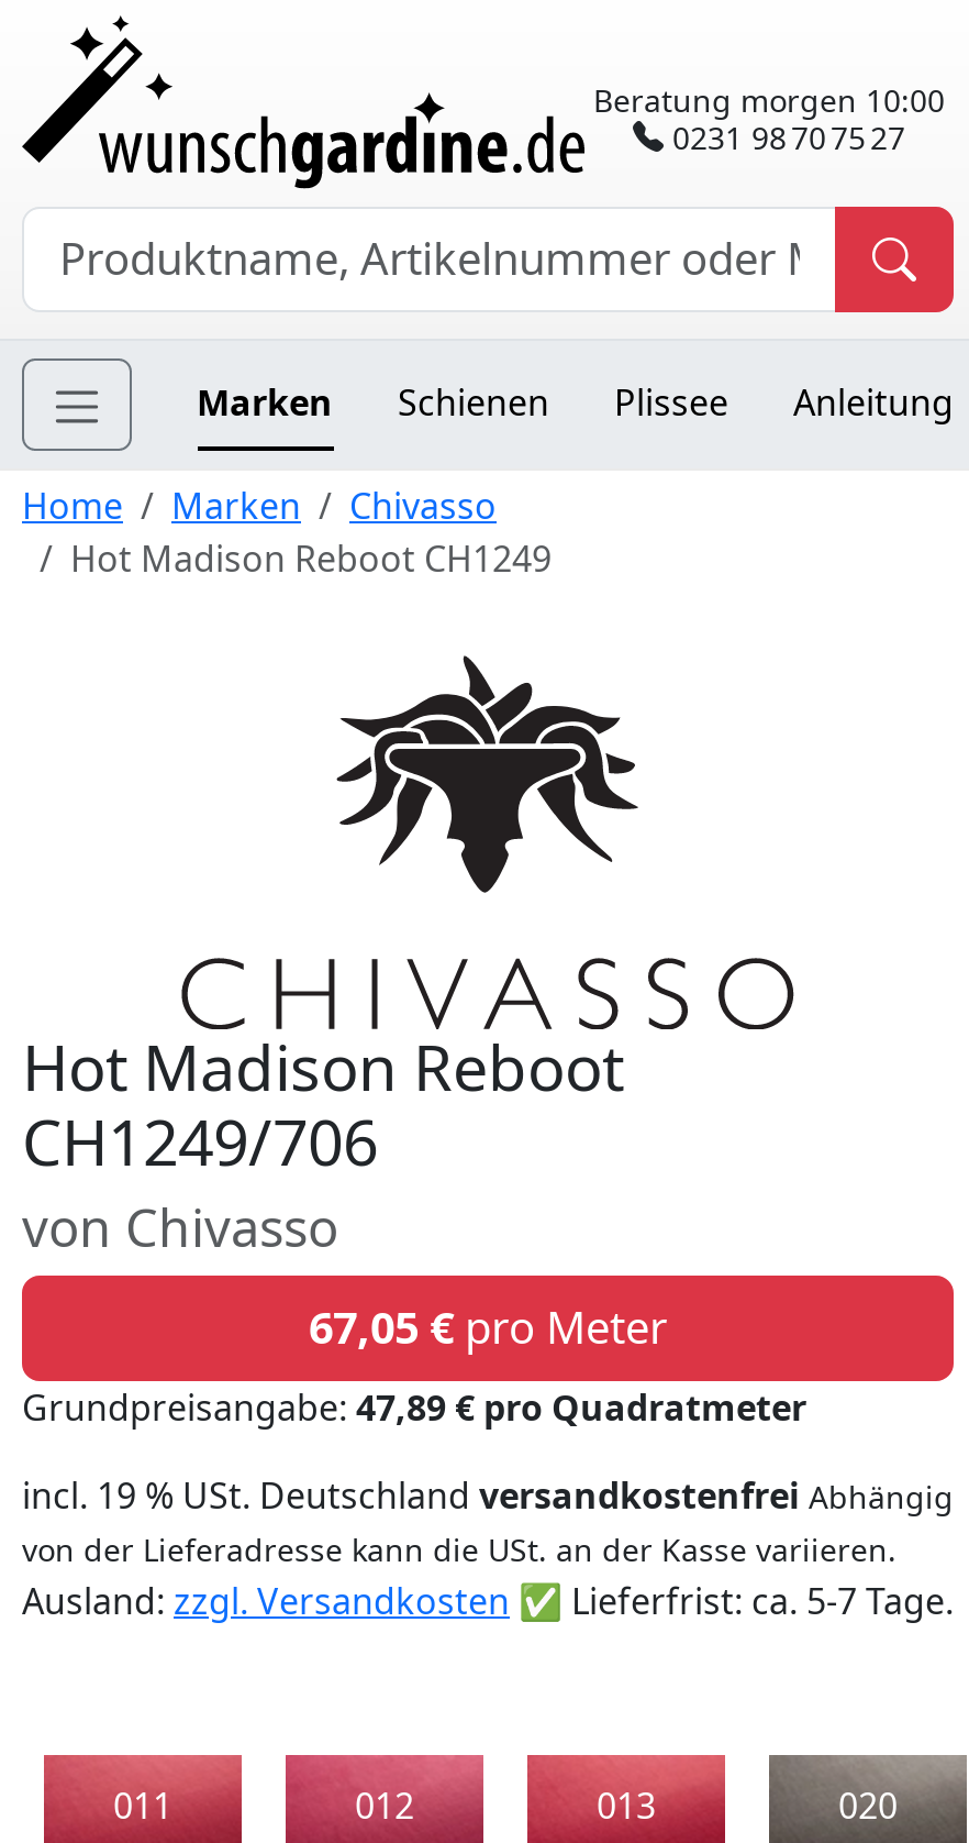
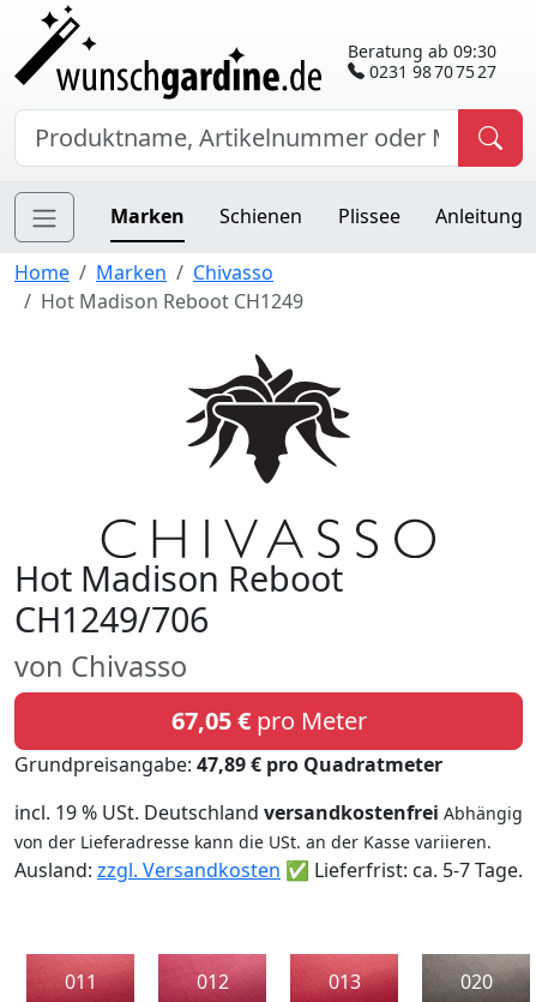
[593,78,945,120] Beratung morgen 10:00 -> [348,39,496,62] Beratung ab 09:30

